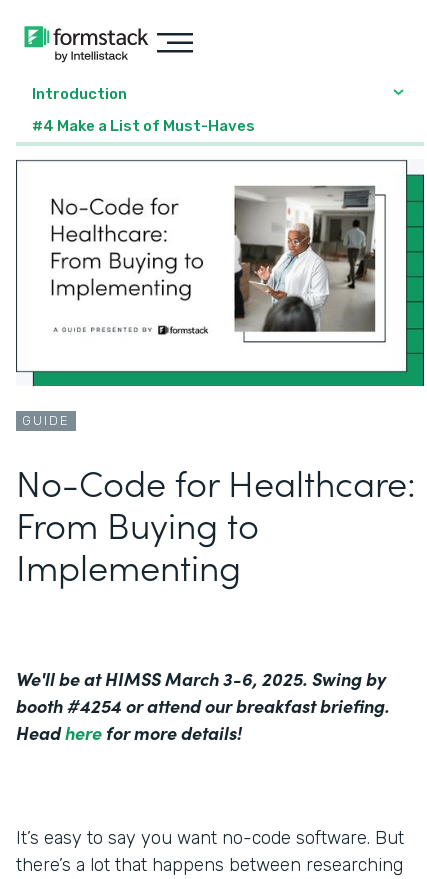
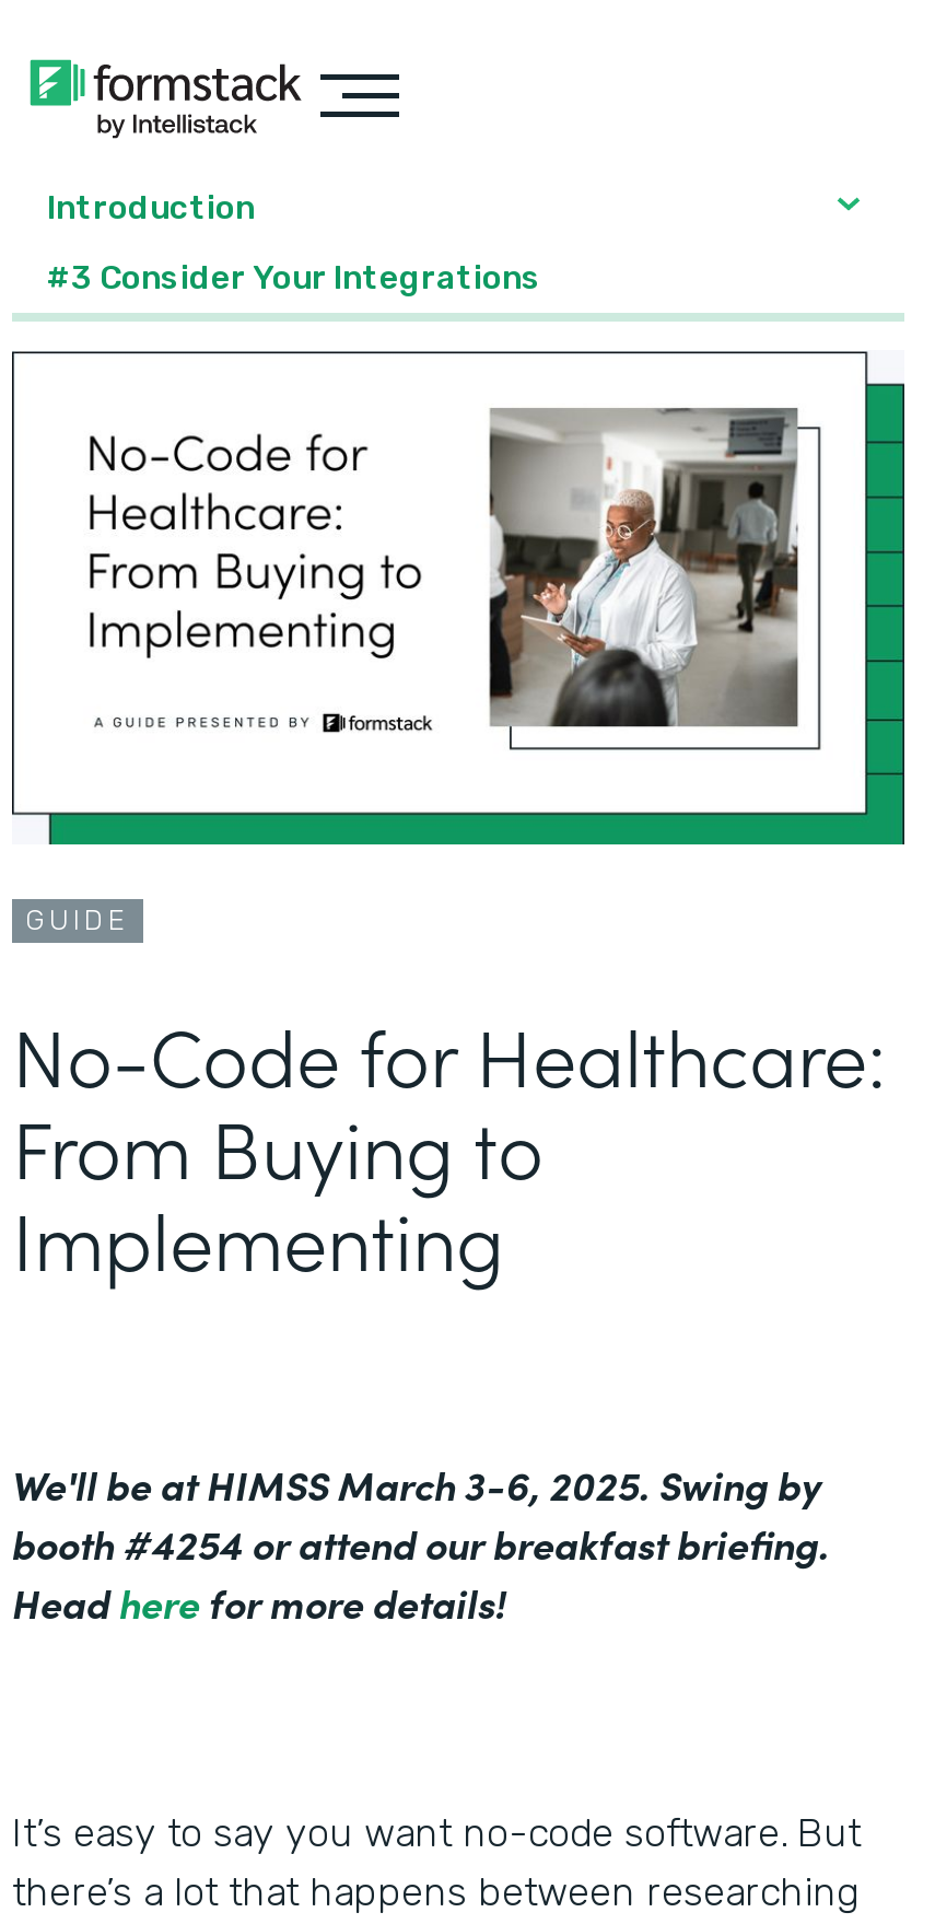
[32,117,258,135] #4 Make a List of Must-Haves -> [47,258,541,298] #3 Consider Your Integrations

